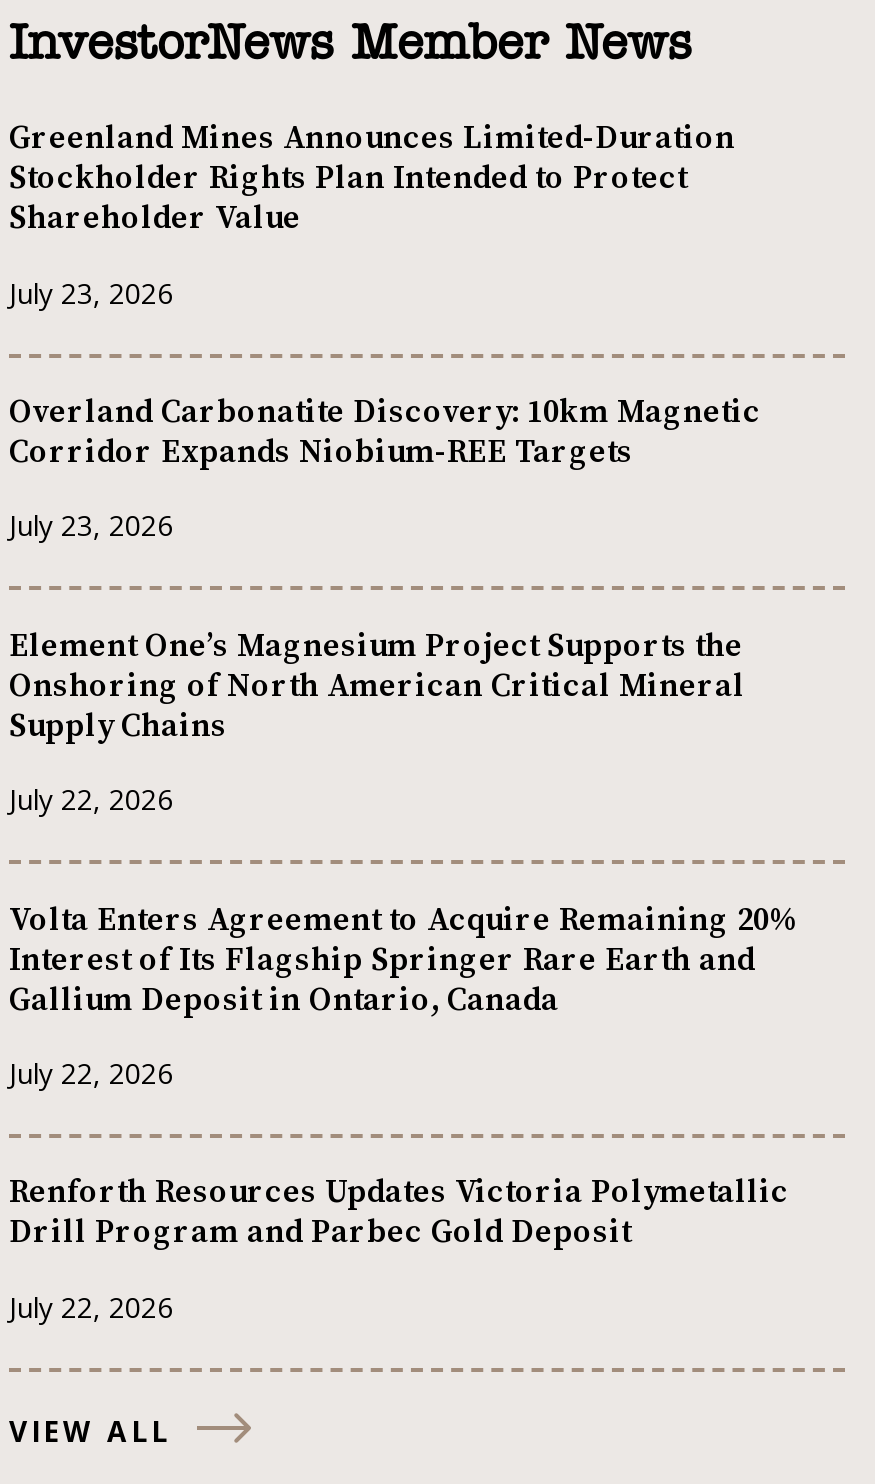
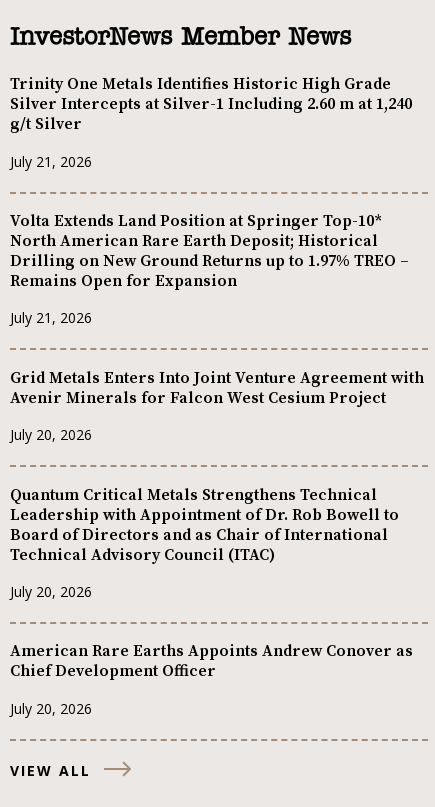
[9,118,735,238] Greenland Mines Announces Limited-Duration | Stockholder Rights Plan Intended to Protect | Shareholder Value -> [10,74,412,134] Trinity One Metals Identifies Historic High Grade | Silver Intercepts at Silver-1 Including 2.60 m at 1,240 | g/t Silver
[9,273,173,311] July 23, 2026 -> [10,151,92,170] July 21, 2026
[9,392,761,472] Overland Carbonatite Discovery: 10km Magnetic | Corridor Expands Niobium-REE Targets -> [10,211,409,291] Volta Extends Land Position at Springer Top-10* | North American Rare Earth Deposit; Historical | Drilling on New Ground Returns up to 1.97% TREO – | Remains Open for Expansion
[9,507,173,545] July 23, 2026 -> [10,308,92,327] July 21, 2026
[9,626,745,746] Element One’s Magnesium Project Supports the | Onshoring of North American Critical Mineral | Supply Chains -> [10,368,424,408] Grid Metals Enters Into Joint Venture Agreement with | Avenir Minerals for Falcon West Cesium Project
[9,780,173,818] July 22, 2026 -> [10,425,92,444] July 20, 2026
[9,899,797,1019] Volta Enters Agreement to Acquire Remaining 20% | Interest of Its Flagship Springer Rare Earth and | Gallium Deposit in Ontario, Canada -> [10,485,399,565] Quantum Critical Metals Strengthens Technical | Leadership with Appointment of Dr. Rob Bowell to | Board of Directors and as Chair of International | Technical Advisory Council (ITAC)
[9,1054,173,1092] July 22, 2026 -> [10,582,92,601] July 20, 2026
[9,1173,789,1253] Renforth Resources Updates Victoria Polymetallic | Drill Program and Parbec Gold Deposit -> [10,641,413,681] American Rare Earths Appoints Andrew Conover as | Chief Development Officer
[9,1288,173,1326] July 22, 2026 -> [10,699,92,718] July 20, 2026

